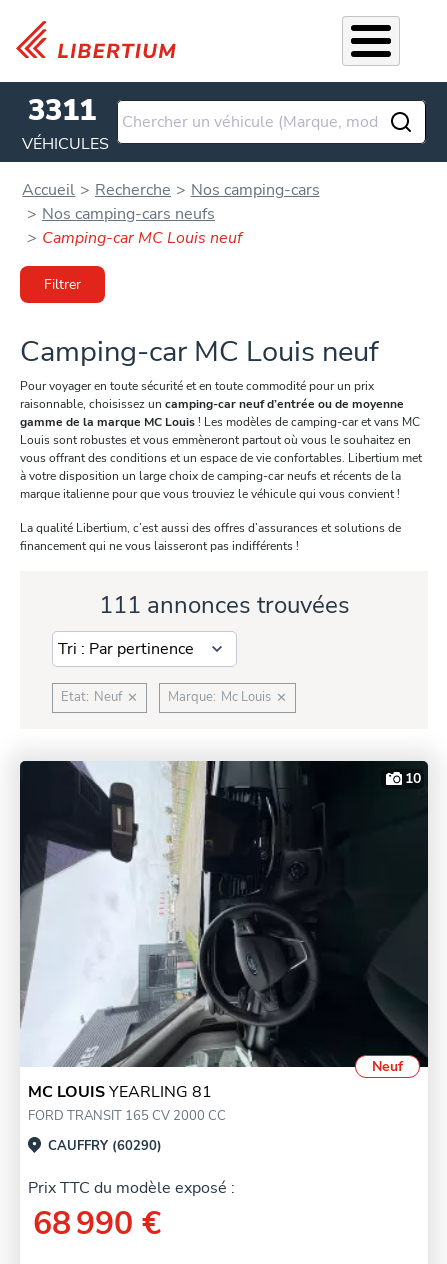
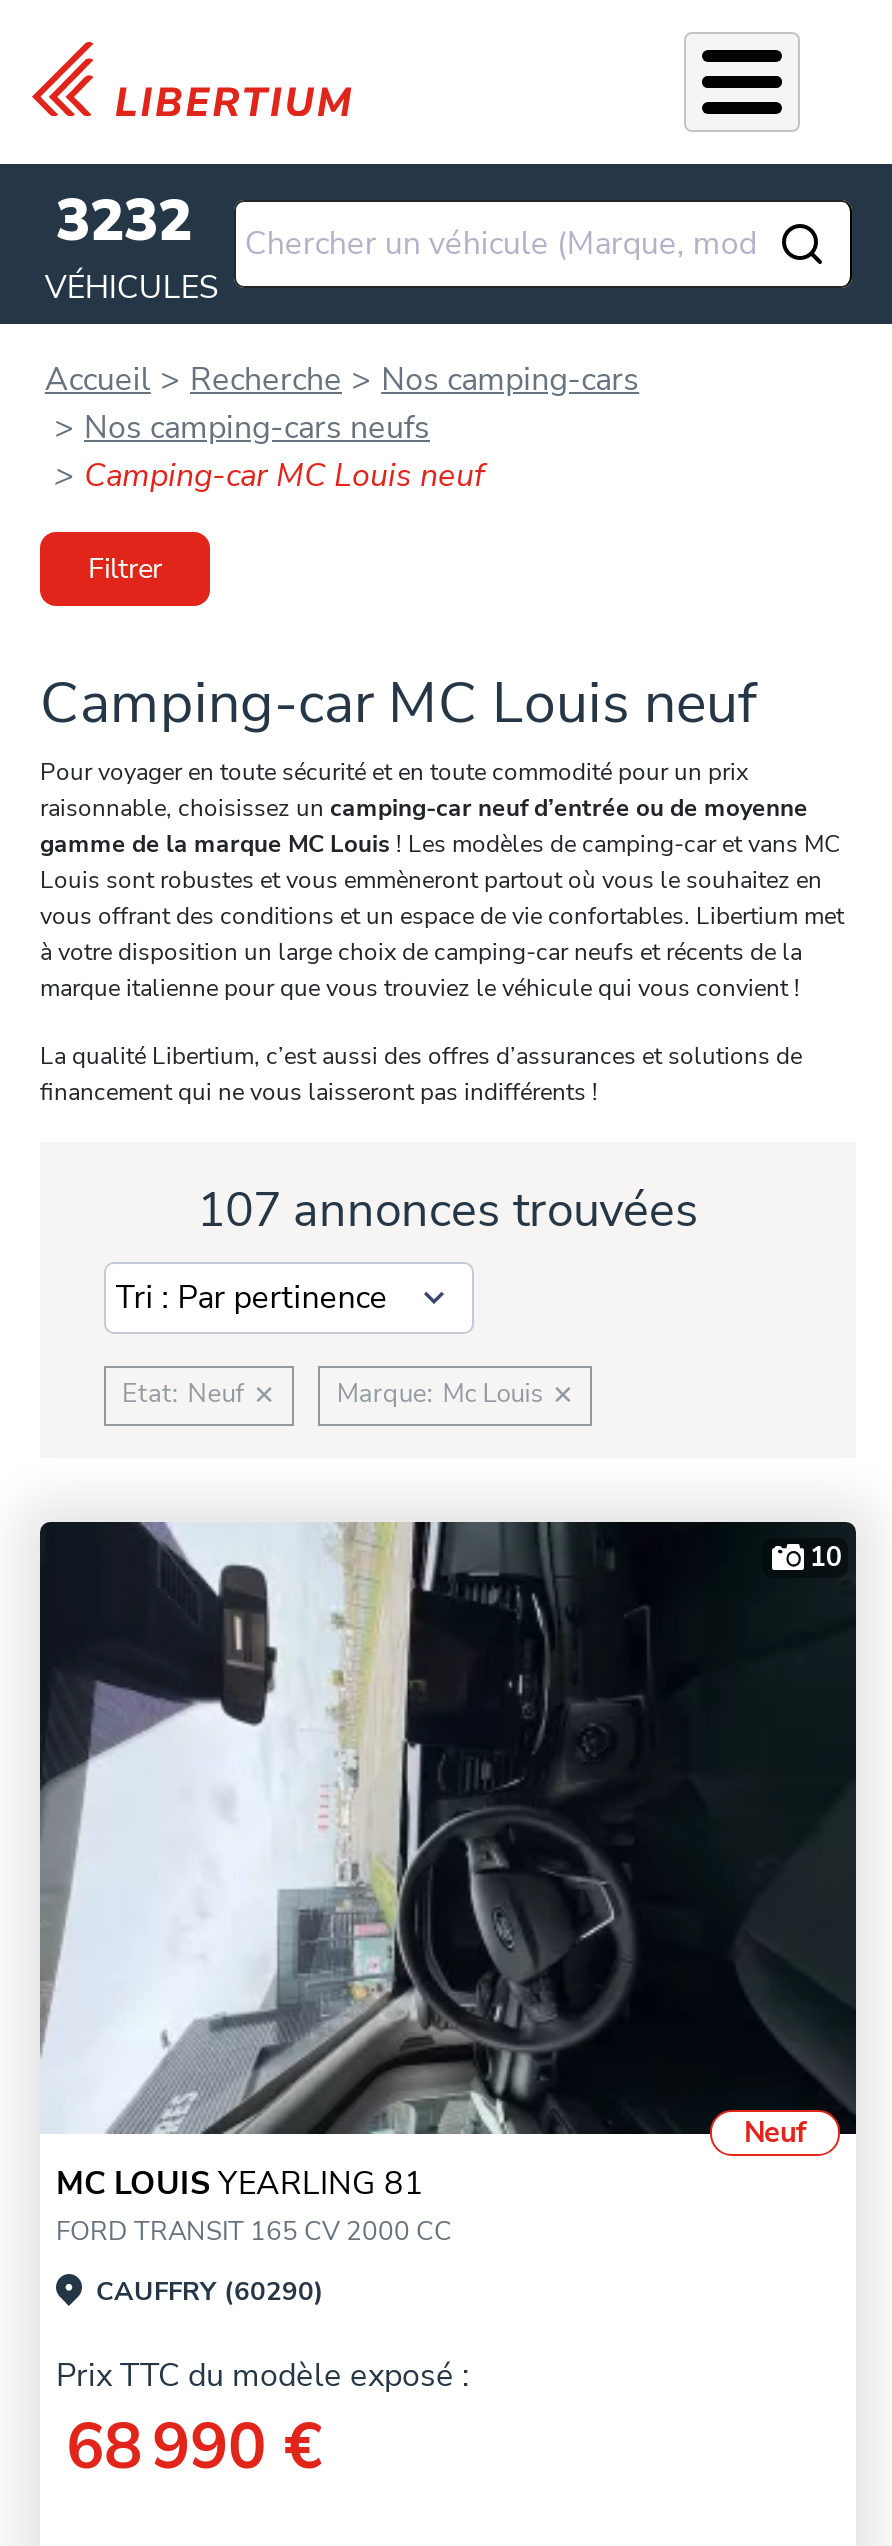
[28,90,96,129] 3311 -> [56,181,192,259] 3232
[98,589,349,621] 111 annonces trouvées -> [197,1178,699,1242] 107 annonces trouvées

